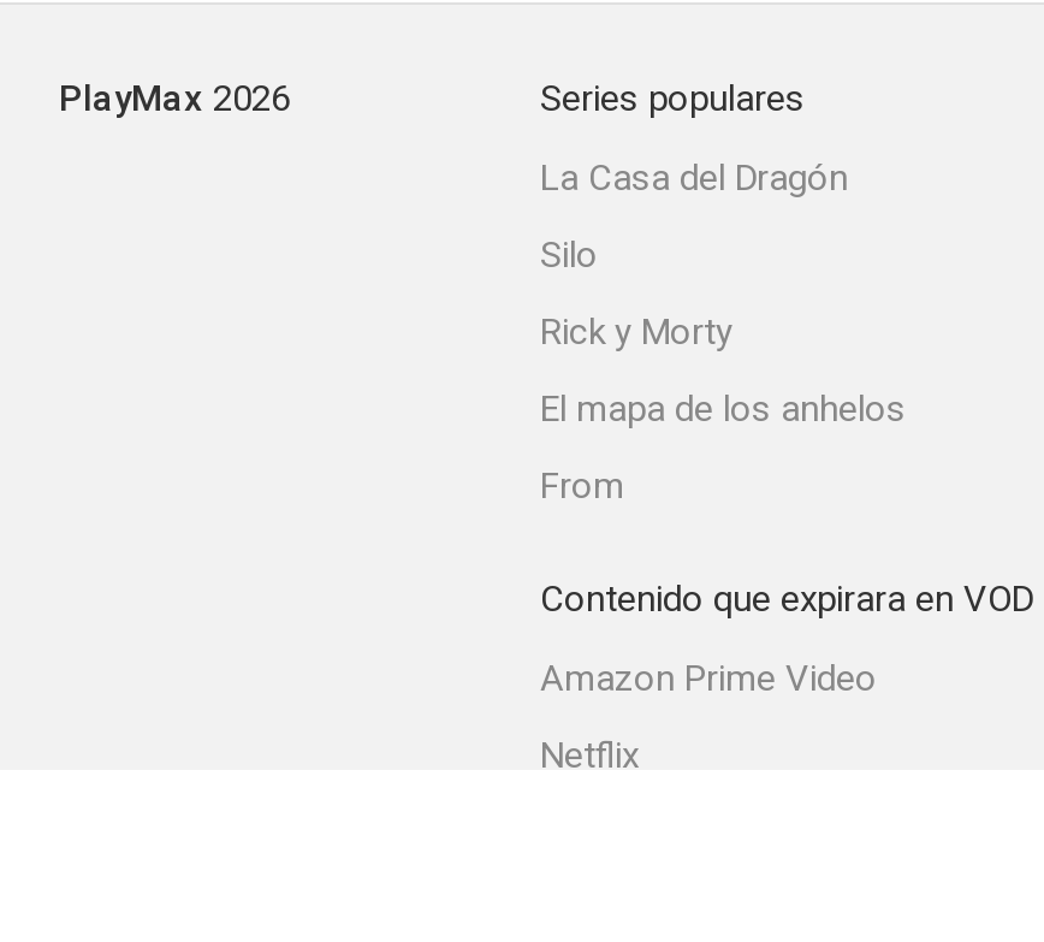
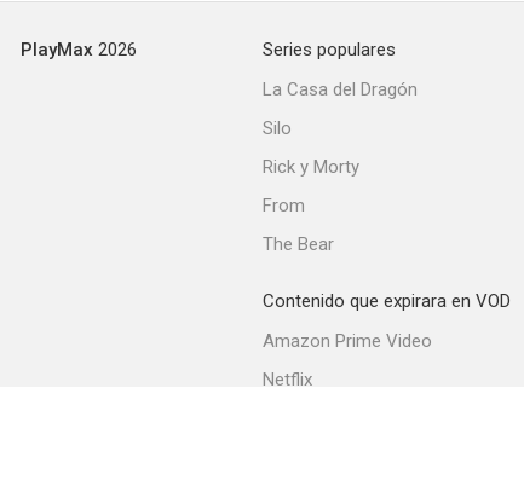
[540,387,906,431] El mapa de los anhelos -> none
moved [540,464,624,508] -> [263,195,305,216]: From
none -> [263,233,334,255] The Bear

